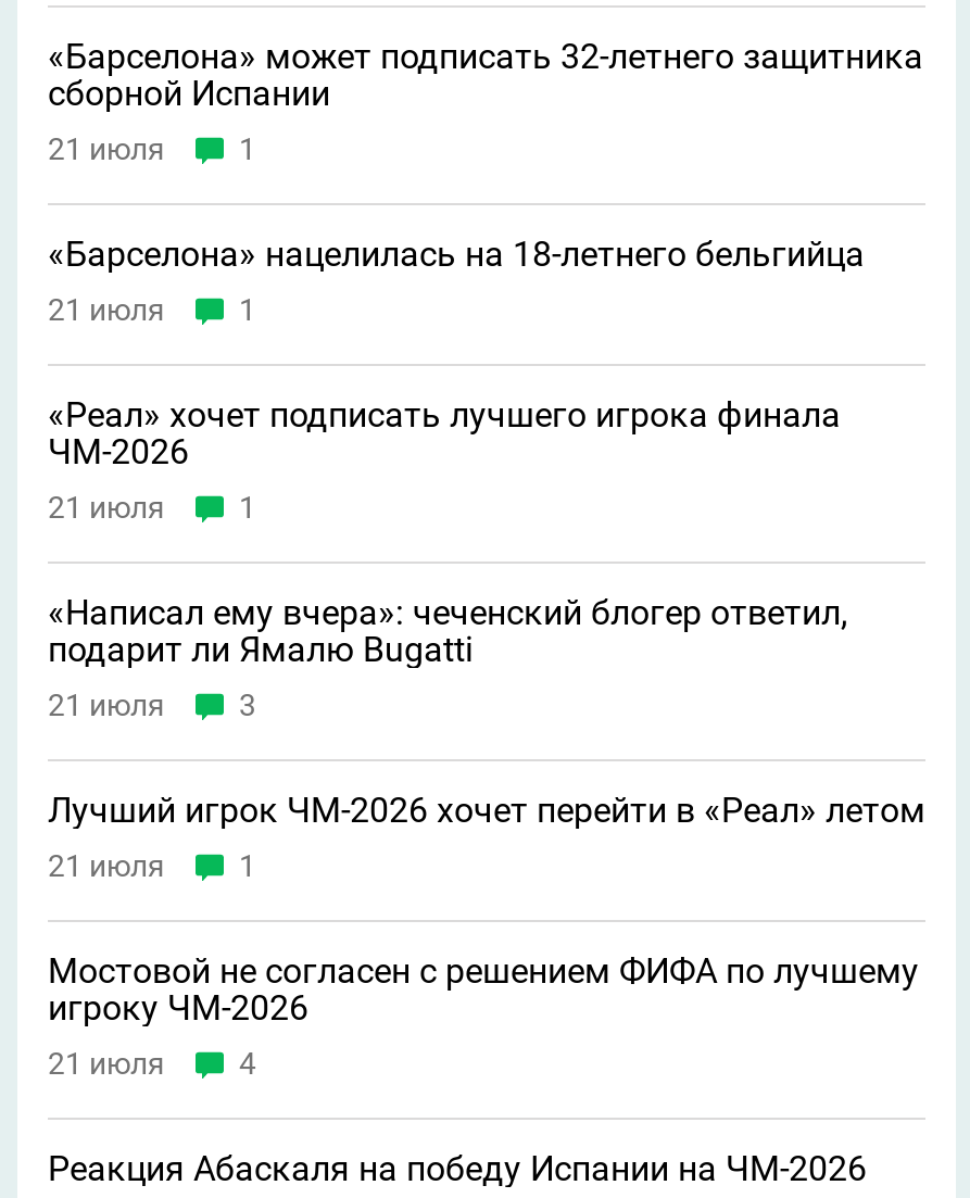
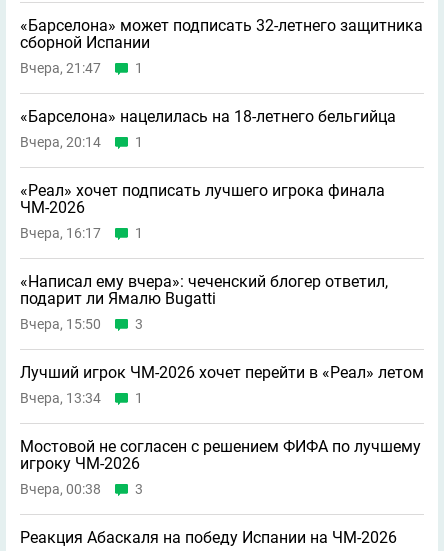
[48,132,165,166] 21 июля -> [20,60,101,76] Вчера, 21:47
[48,292,165,327] 21 июля -> [20,134,101,150] Вчера, 20:14
[48,490,165,525] 21 июля -> [20,225,101,241] Вчера, 16:17
[48,688,165,722] 21 июля -> [20,316,101,332] Вчера, 15:50
[48,848,165,883] 21 июля -> [20,390,101,406] Вчера, 13:34
[48,1046,256,1081] 21 июля | 4 -> [20,481,143,497] Вчера, 00:38 | 3

